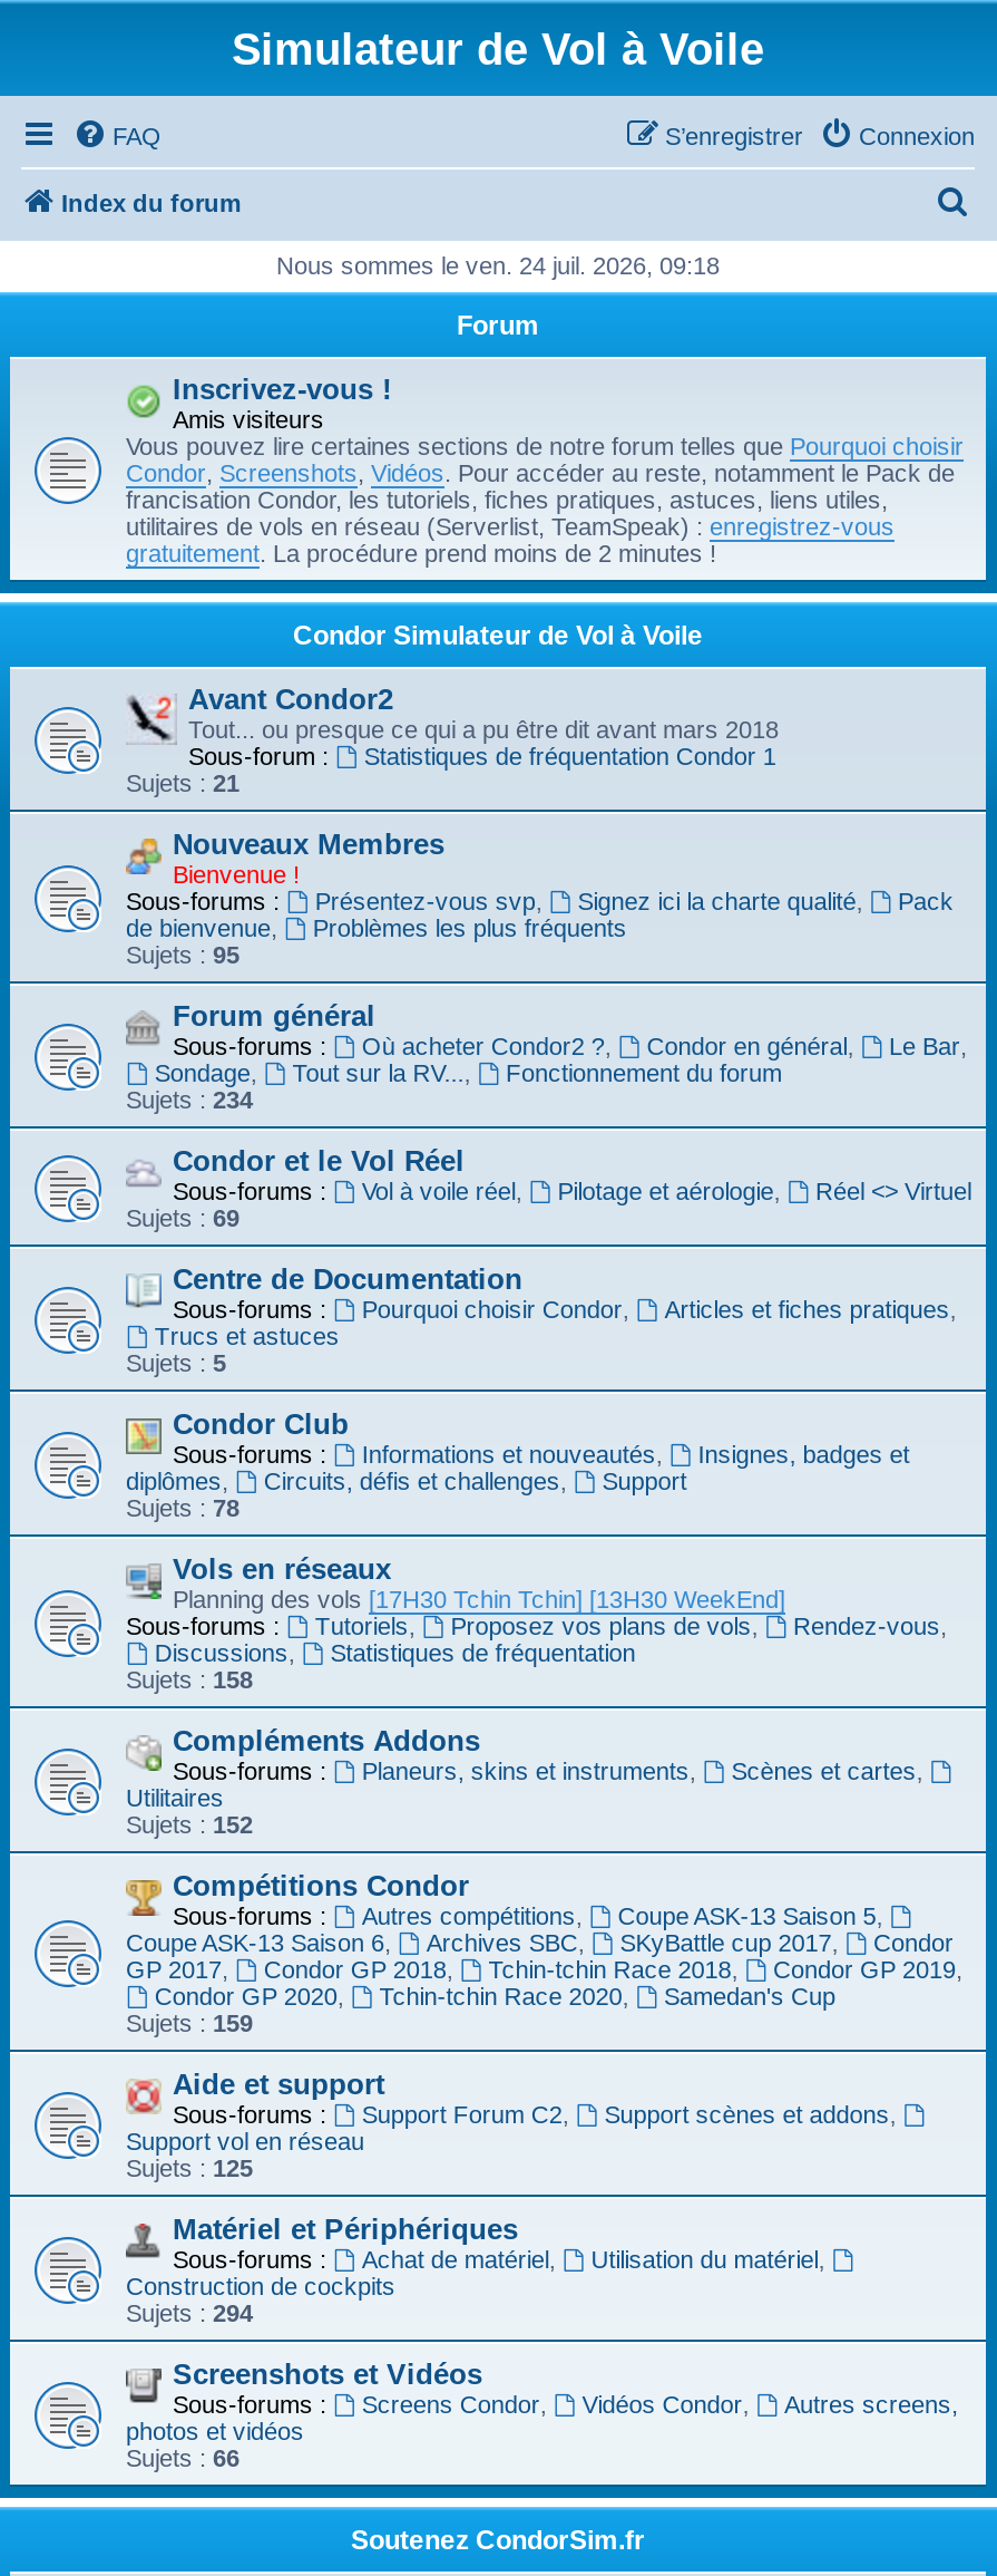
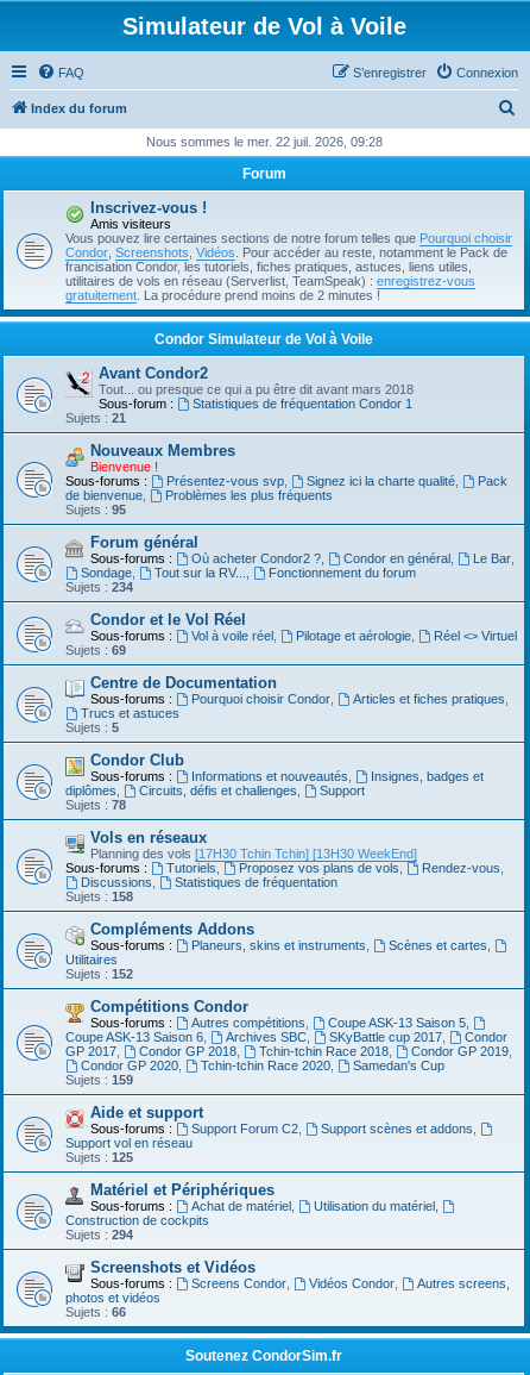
[276,252,720,279] Nous sommes le ven. 24 juil. 2026, 09:18 -> [146,135,382,149] Nous sommes le mer. 22 juil. 2026, 09:28

